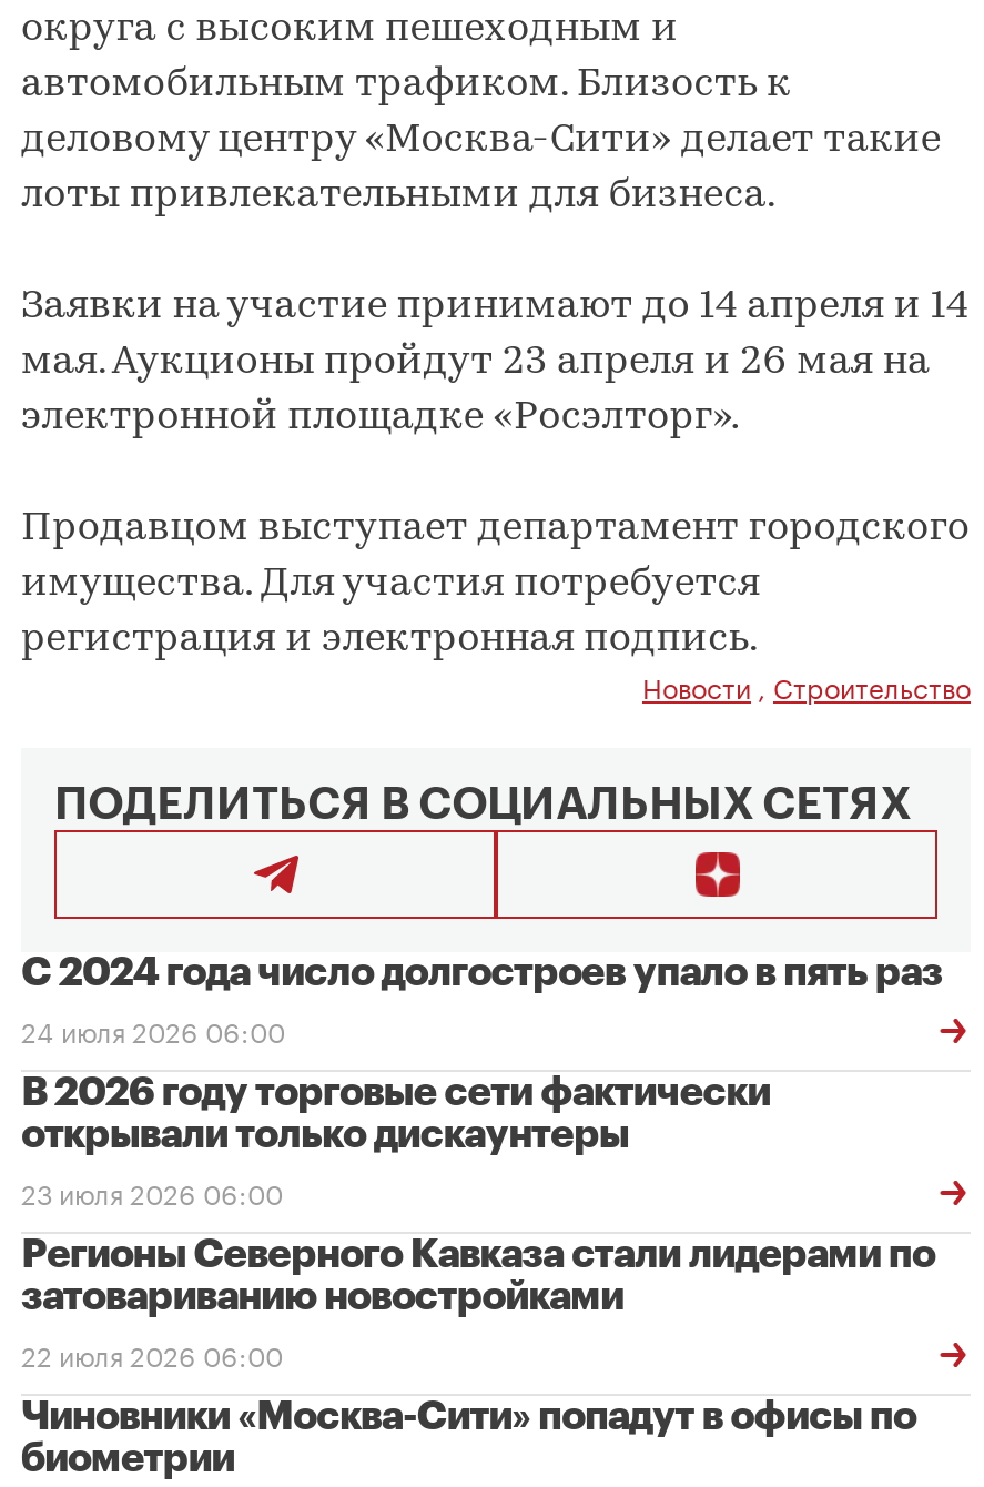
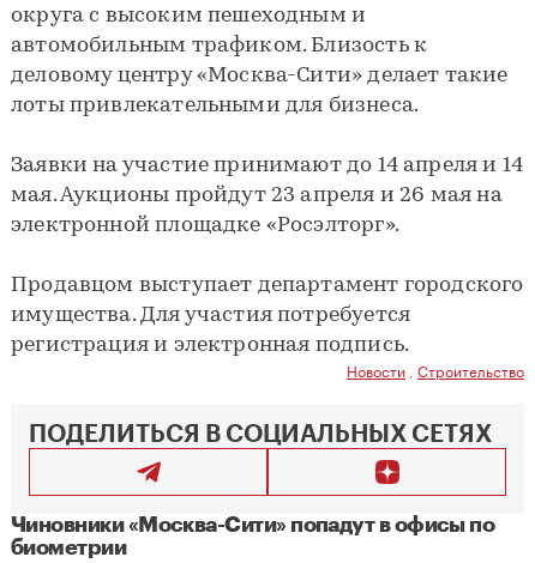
[21,952,942,1374] С 2024 года число долгостроев упало в пять раз | 24 июля 2026 06:00 | В 2026 году торговые сети фактически | открывали только дискаунтеры | 23 июля 2026 06:00 | Регионы Северного Кавказа стали лидерами по | затовариванию новостройками | 22 июля 2026 06:00 -> none

